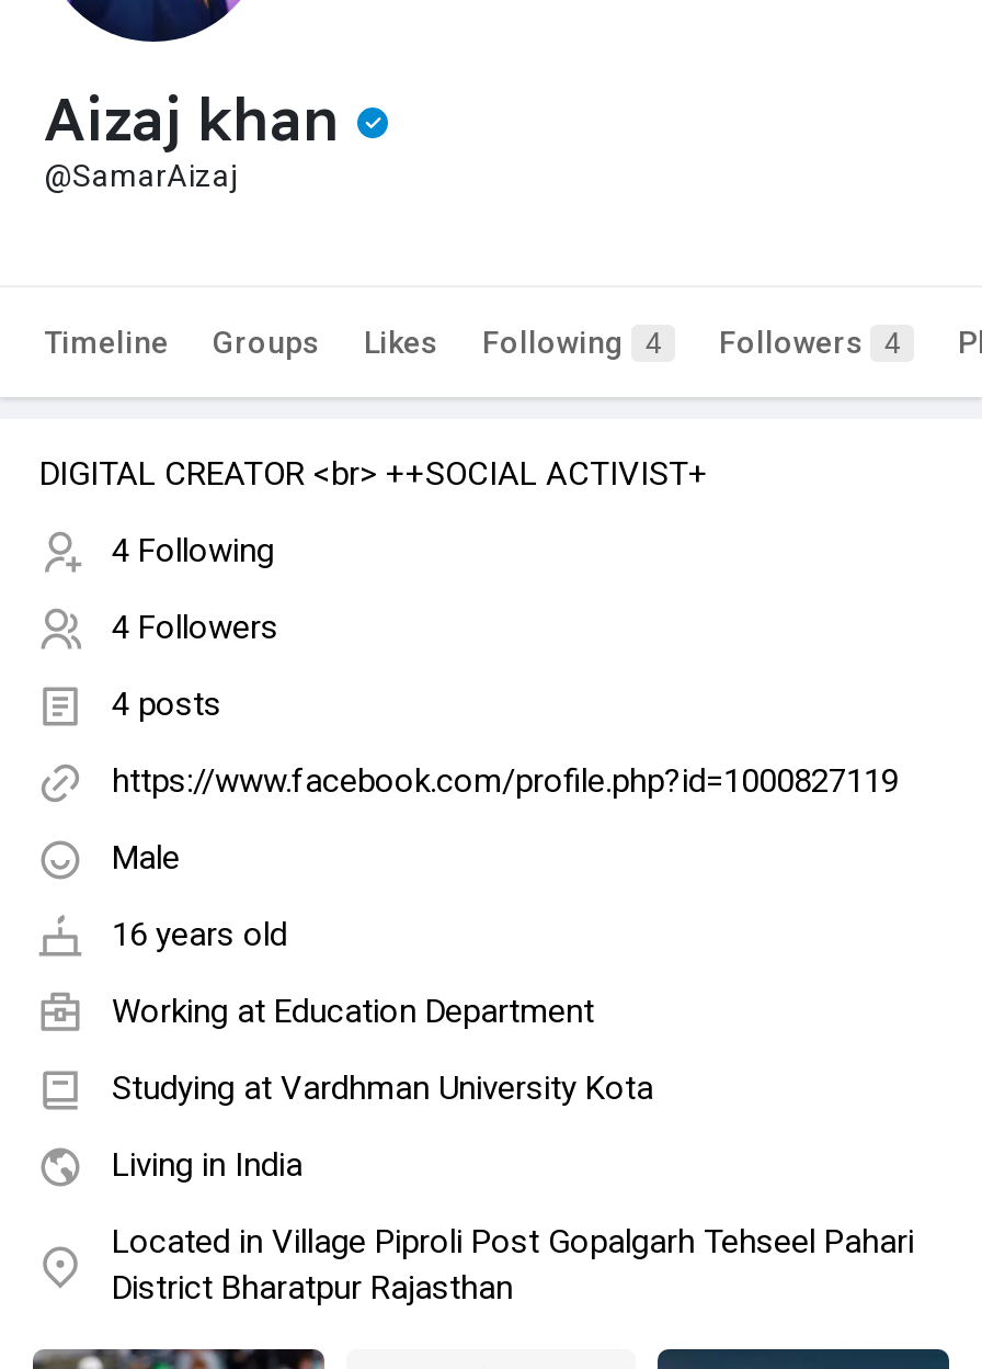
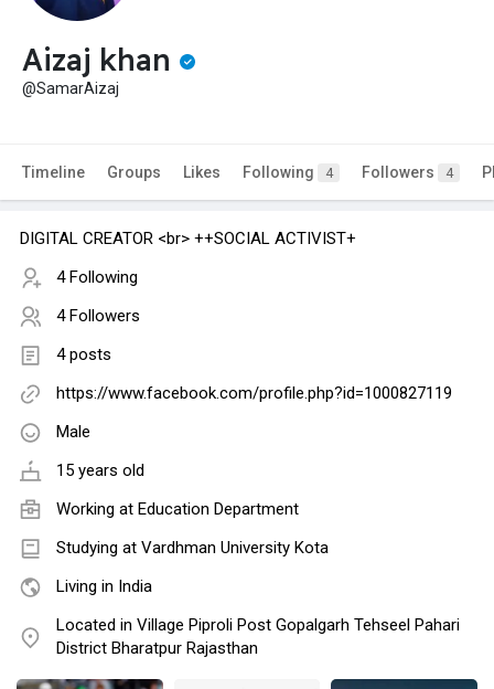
[112,916,287,955] 16 years old -> [56,461,144,481] 15 years old

